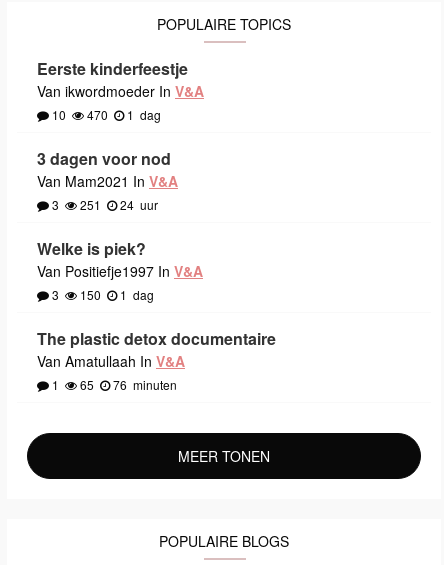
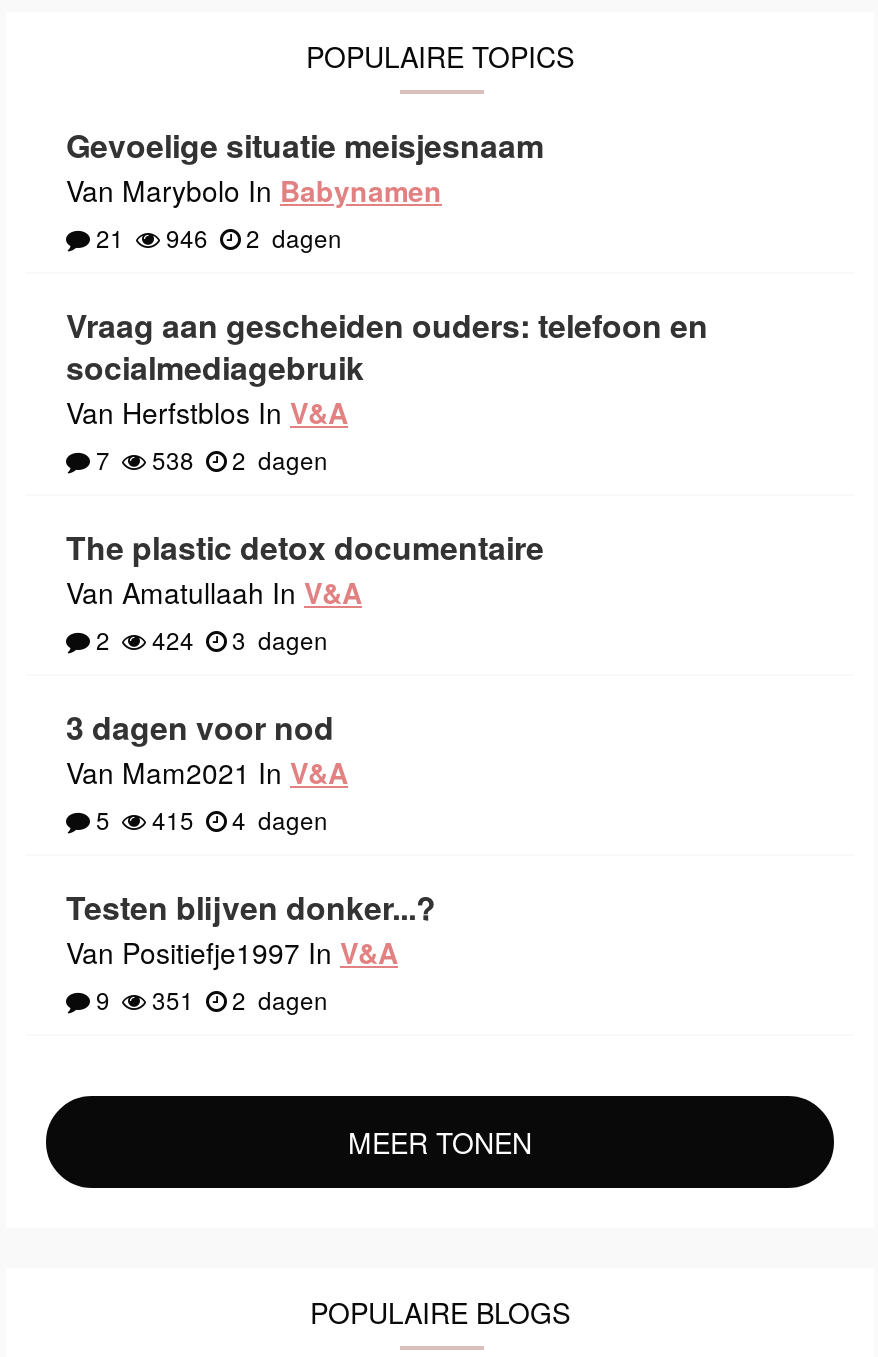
[37,57,204,123] Eerste kinderfeestje | Van ikwordmoeder In V&A | 10 | 470 | 1 dag -> [66,122,708,656] Gevoelige situatie meisjesnaam | Van Marybolo In Babynamen | 21 | 946 | 2 dagen | Vraag aan gescheiden ouders: telefoon en | socialmediagebruik | Van Herfstblos In V&A | 7 | 538 | 2 dagen | 2 | 424 | 3 dagen
moved [37,147,178,191] -> [66,704,348,792]: 3 dagen voor nod | Van Mam2021 In V&A
[49,196,158,213] 3 | 251 | 24 uur -> [90,802,328,836] 5 | 415 | 4 dagen
[37,237,146,260] Welke is piek? -> [66,884,436,930] Testen blijven donker...?
moved [37,261,203,281] -> [66,932,398,972]: Van Positiefje1997 In V&A
[49,286,177,393] 3 | 150 | 1 dag | 1 | 65 | 76 minuten -> [90,982,328,1016] 9 | 351 | 2 dagen
moved [37,327,276,371] -> [66,524,544,612]: The plastic detox documentaire | Van Amatullaah In V&A

